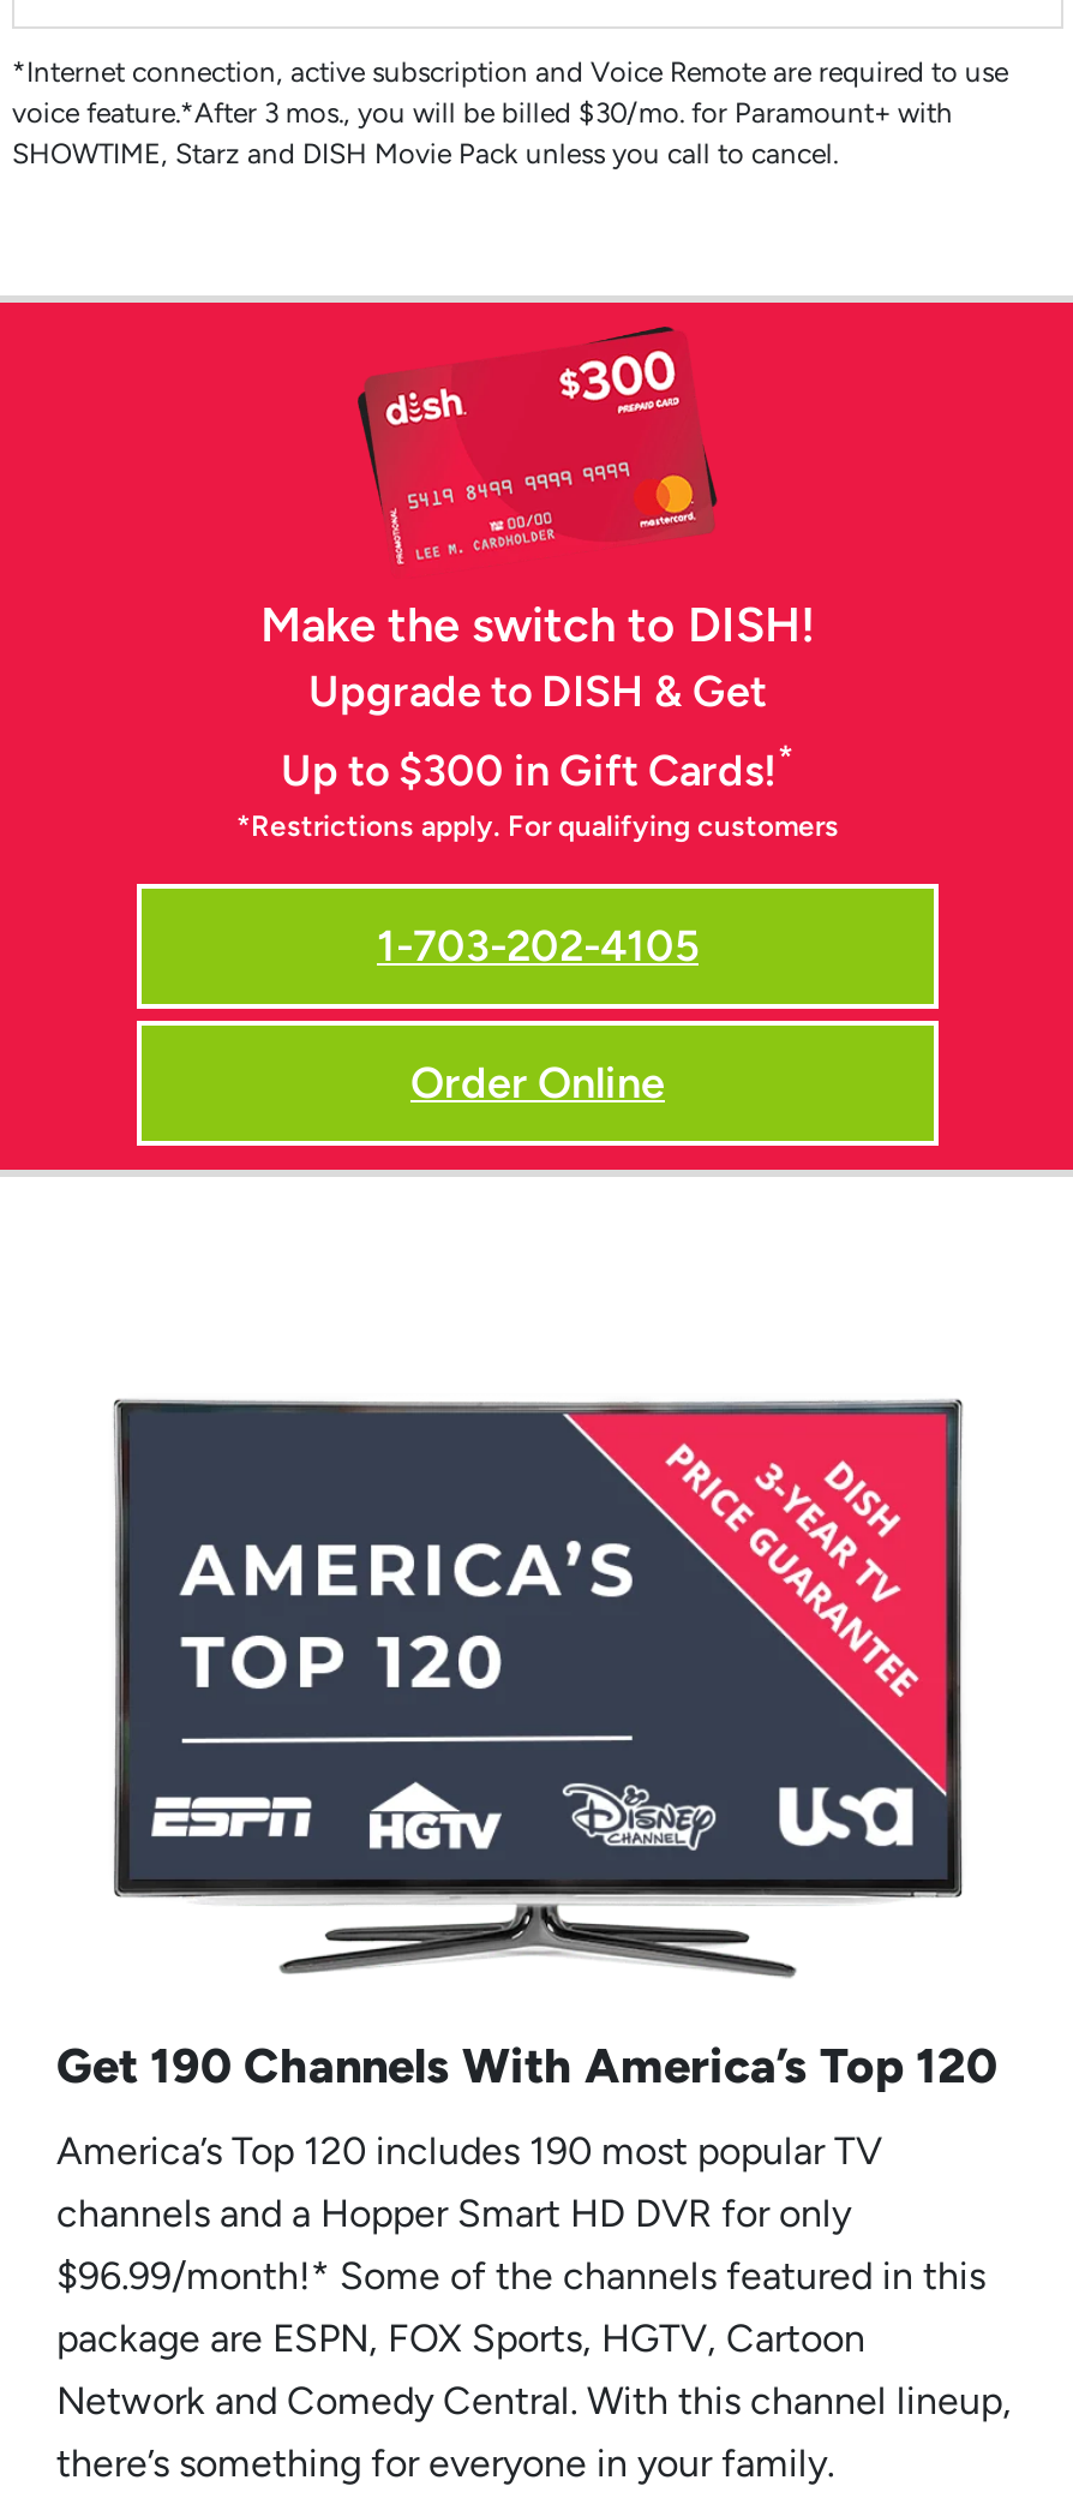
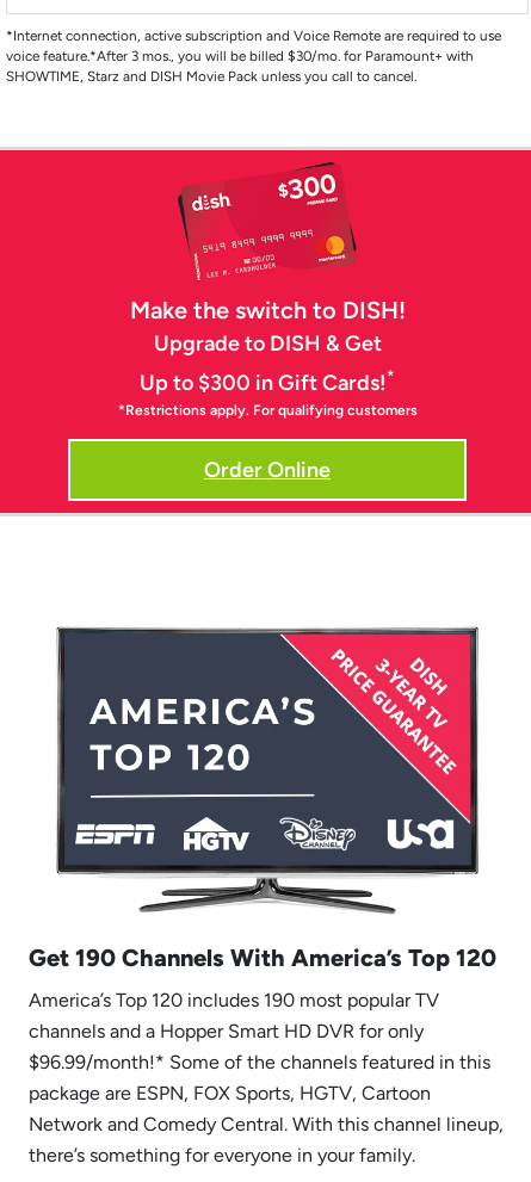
[377,919,699,972] 1-703-202-4105 -> none

